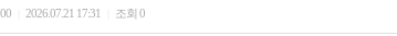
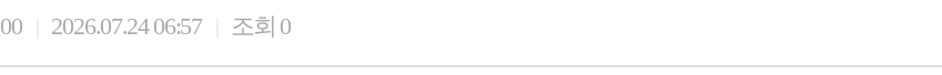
[0,6,145,19] 00 2026.07.21 17:31 조회 0 -> [0,12,291,38] 00 2026.07.24 06:57 조회 0

